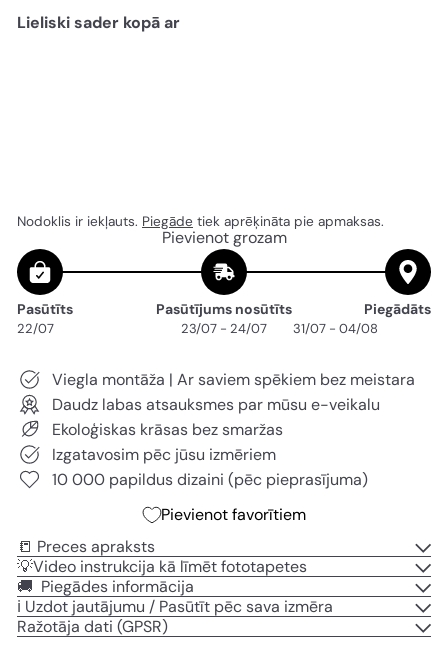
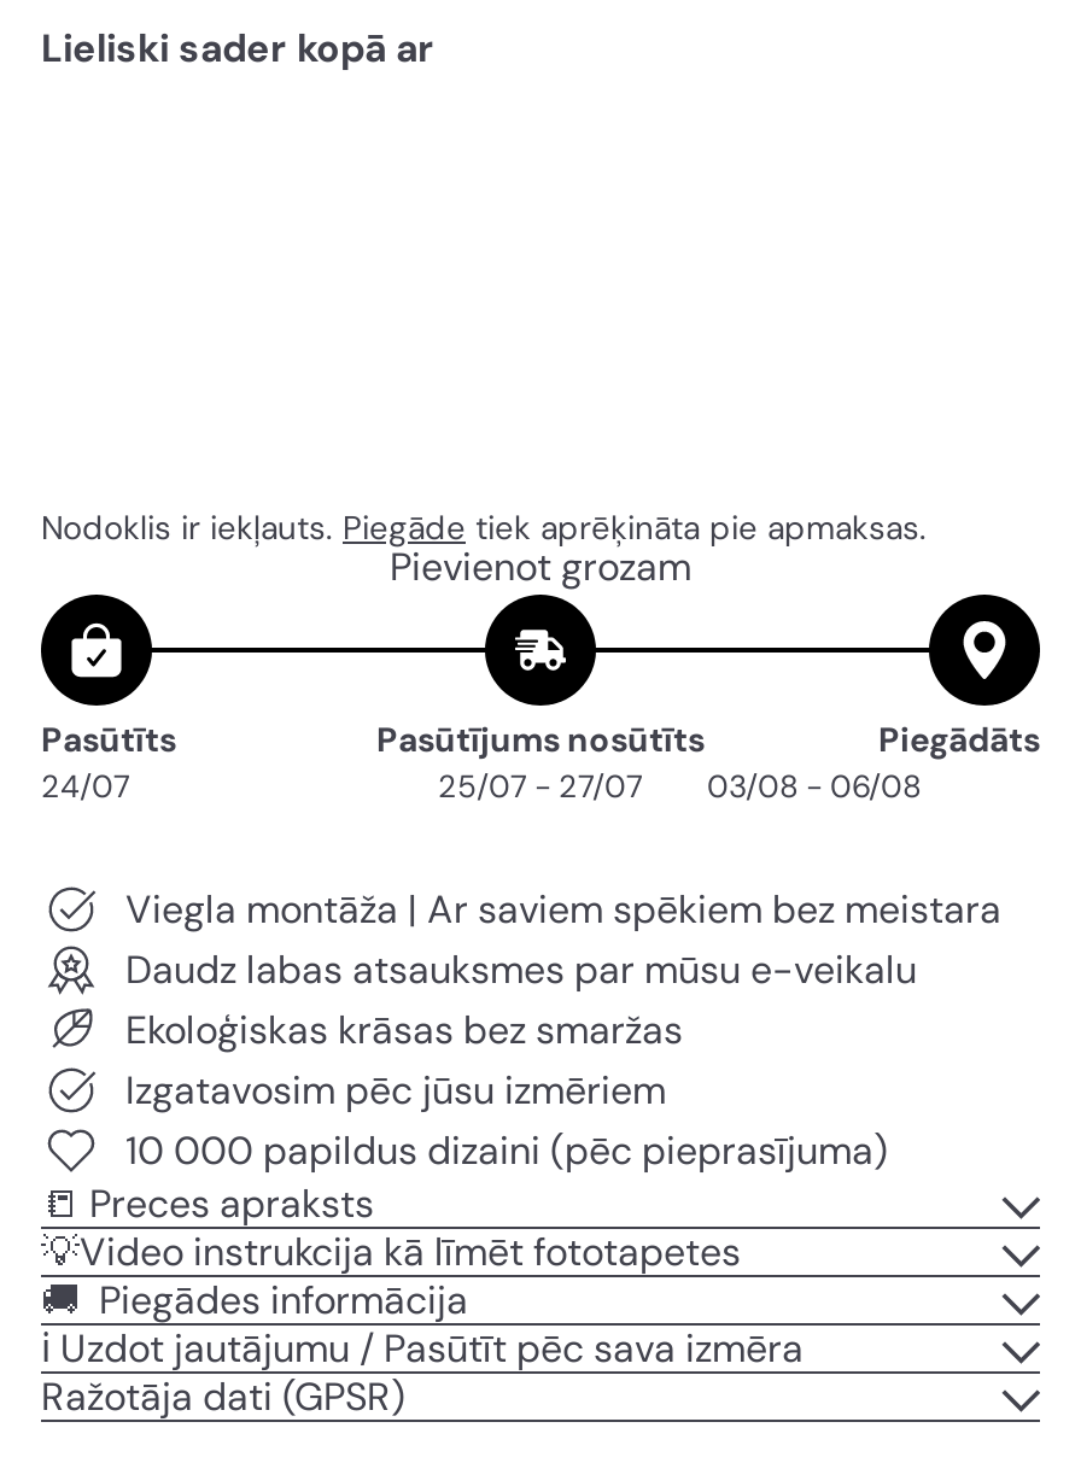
[17,320,54,337] 22/07 -> [41,767,130,808] 24/07
[181,320,267,337] 23/07 - 24/07 -> [438,767,643,808] 25/07 - 27/07
[293,320,378,337] 31/07 - 04/08 -> [707,767,922,808] 03/08 - 06/08
[160,504,305,525] Pievienot favorītiem -> none

